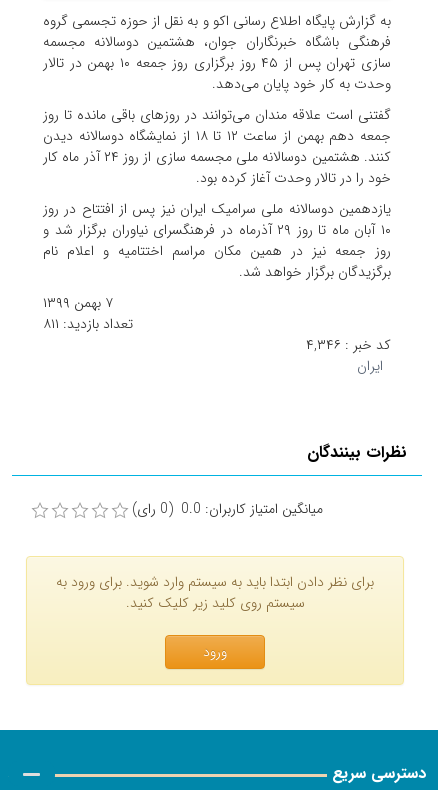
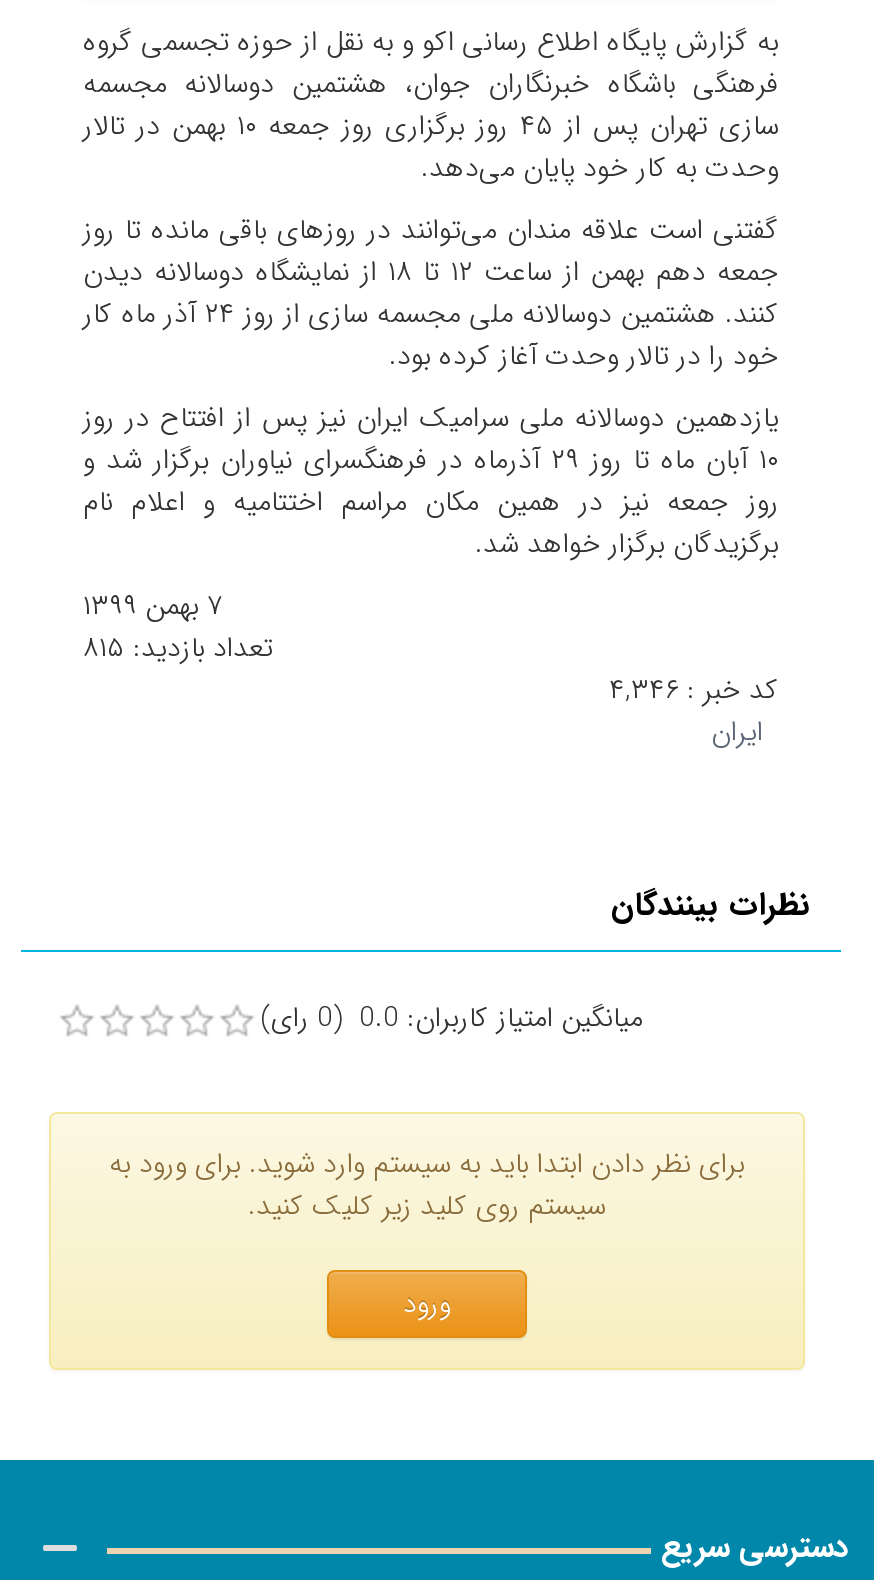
[43,313,133,335] تعداد بازدید: ۸۱۱ -> [83,626,273,670] تعداد بازدید: ۸۱۵

